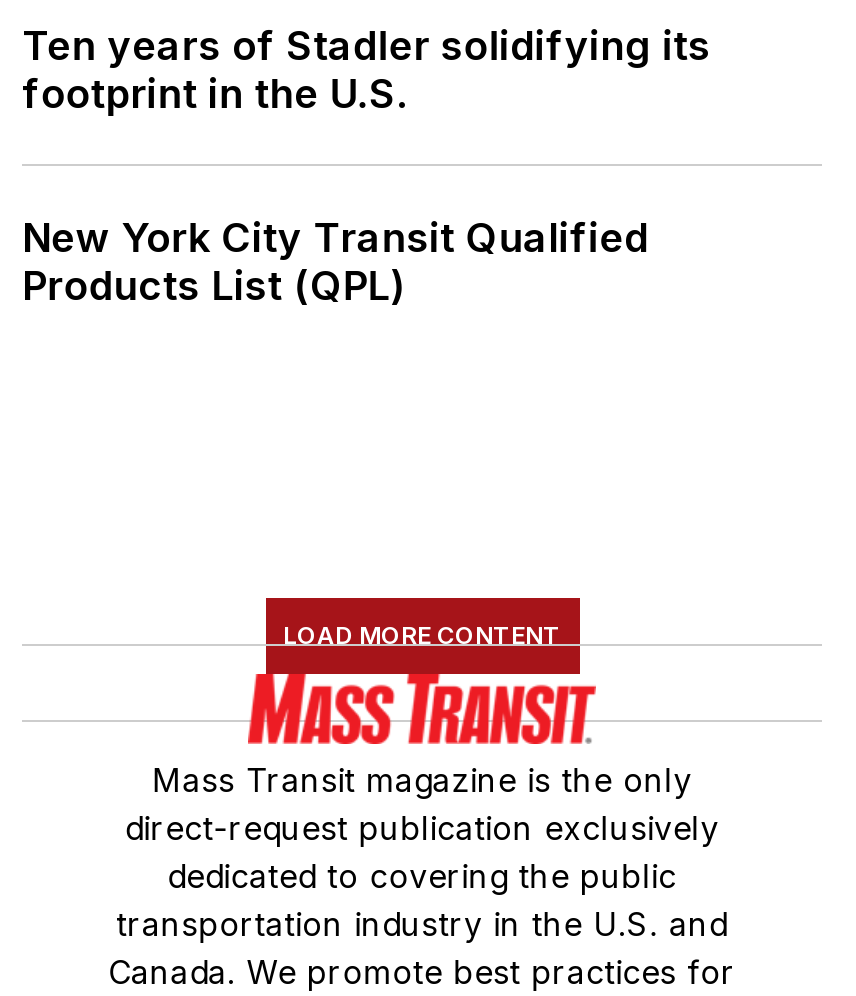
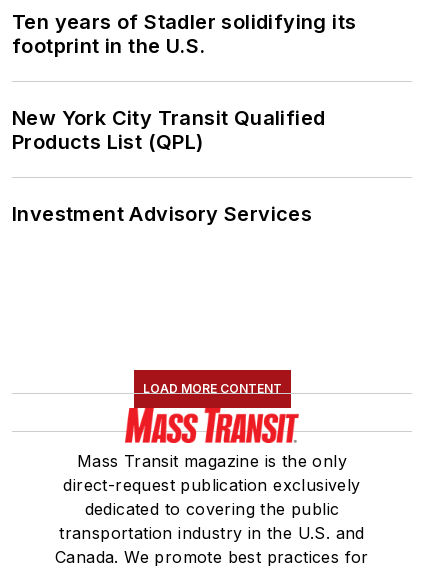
none -> [12,202,312,226] Investment Advisory Services

